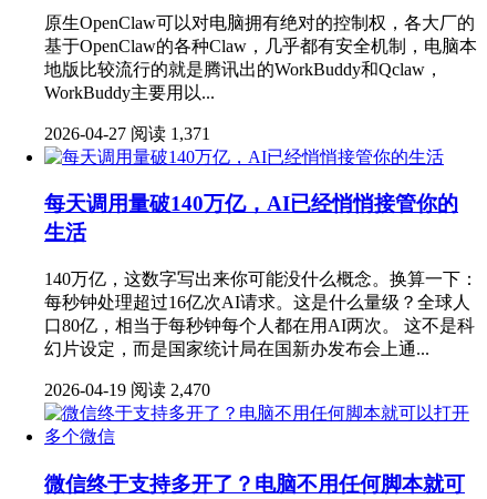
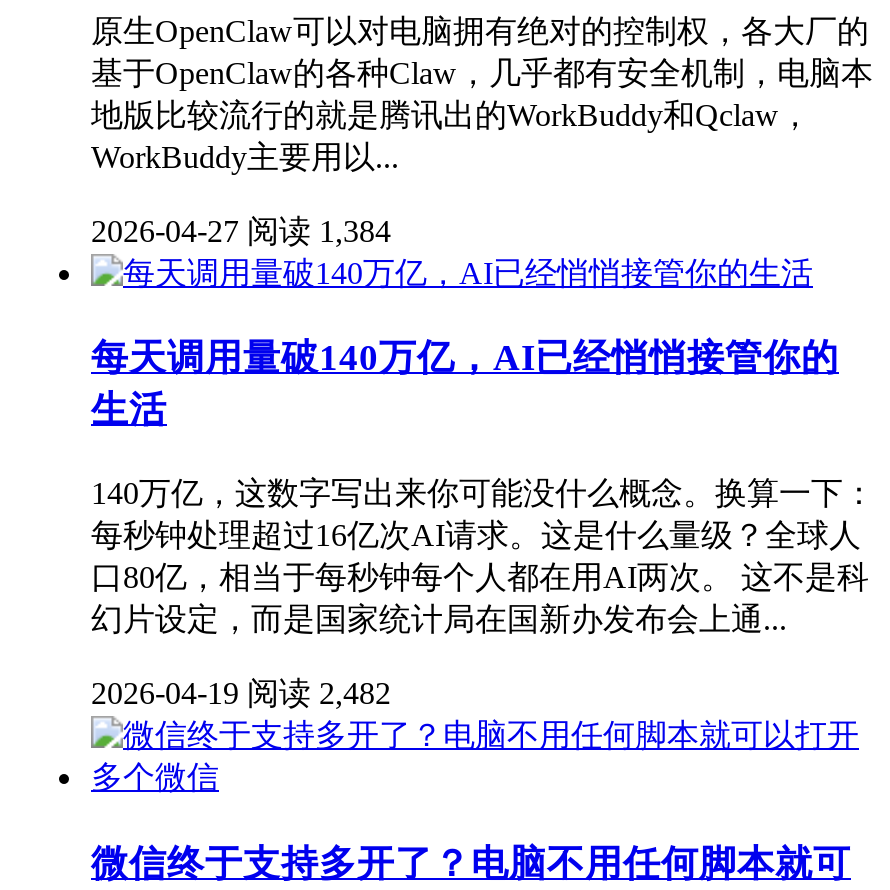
[44,124,210,143] 2026-04-27 阅读 1,371 -> [91,213,391,247] 2026-04-27 阅读 1,384
[44,380,210,399] 2026-04-19 阅读 2,470 -> [91,676,391,710] 2026-04-19 阅读 2,482

